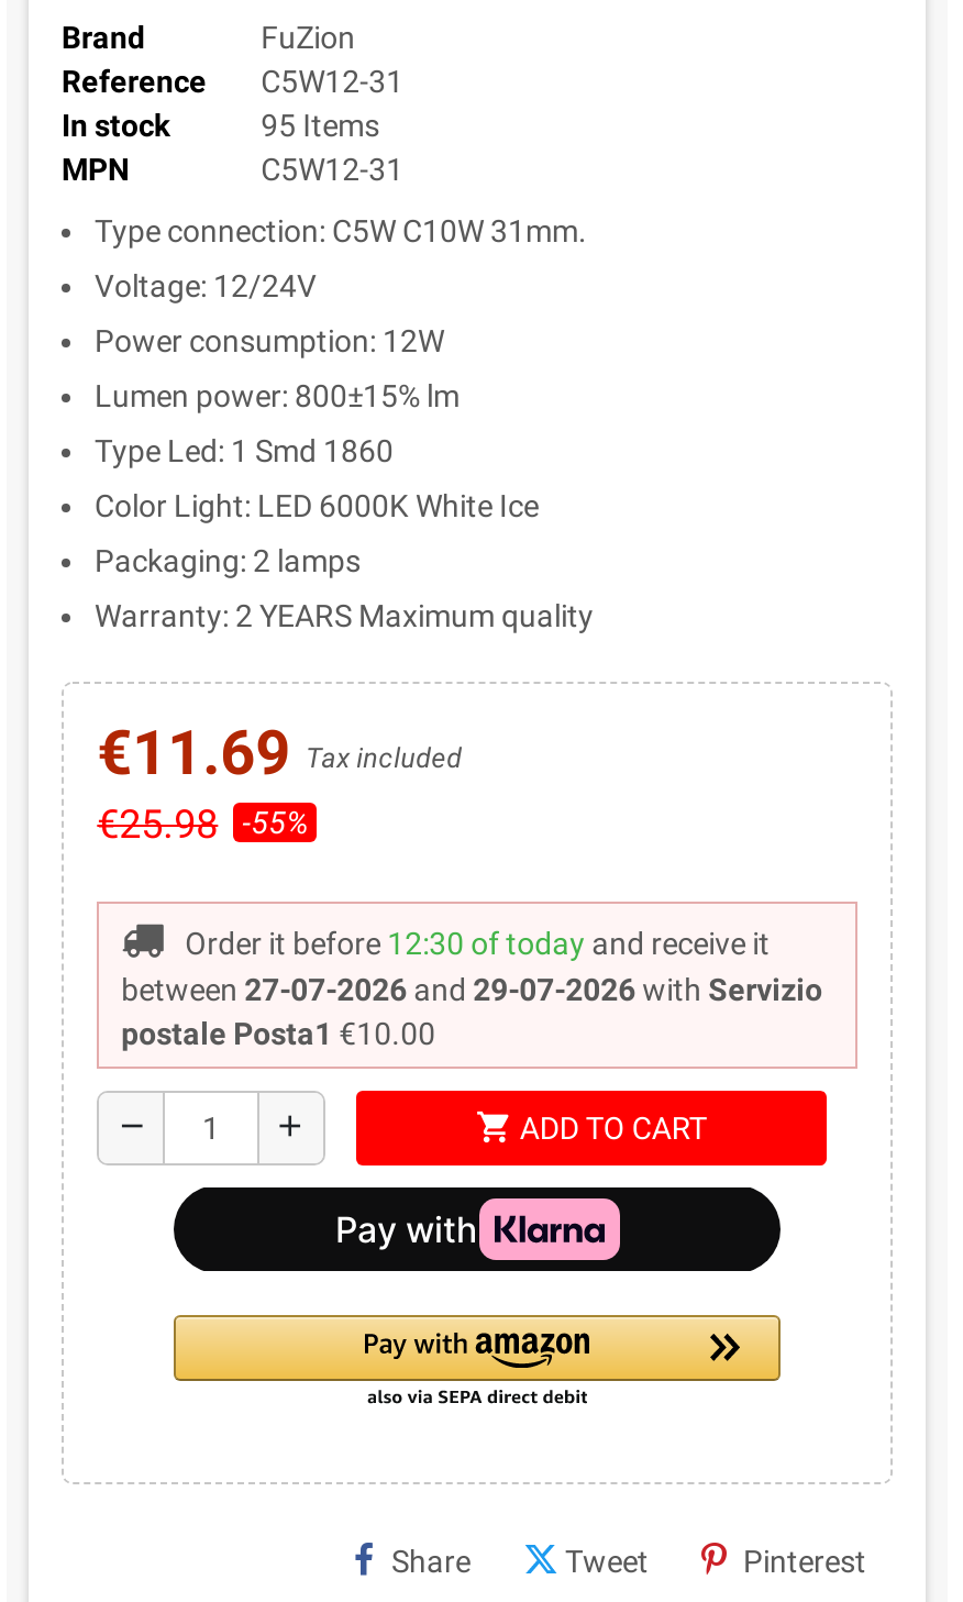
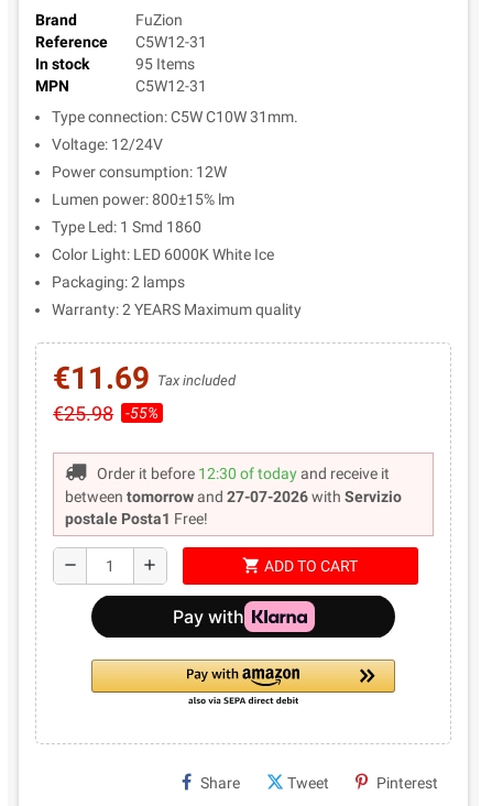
[121,971,823,1006] between 27-07-2026 and 29-07-2026 with Servizio -> [65,487,402,505] between tomorrow and 27-07-2026 with Servizio
[121,1015,436,1050] postale Posta1 €10.00 -> [65,509,208,527] postale Posta1 Free!

